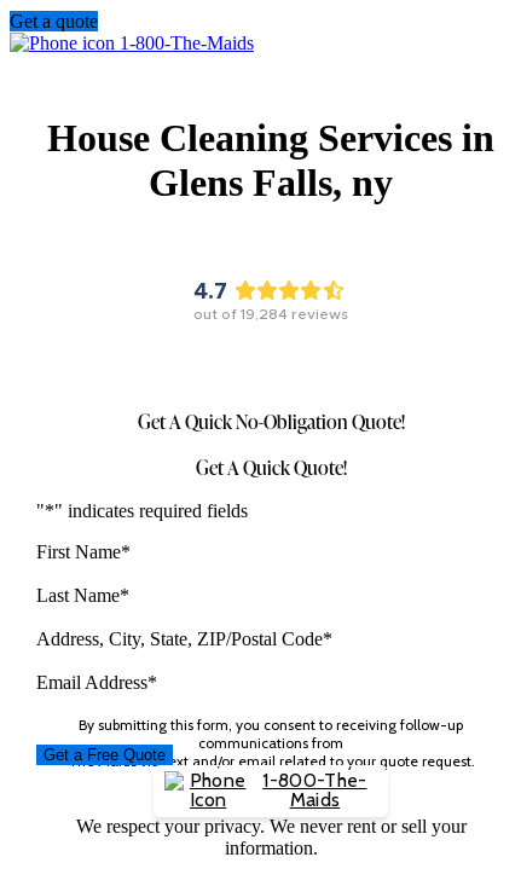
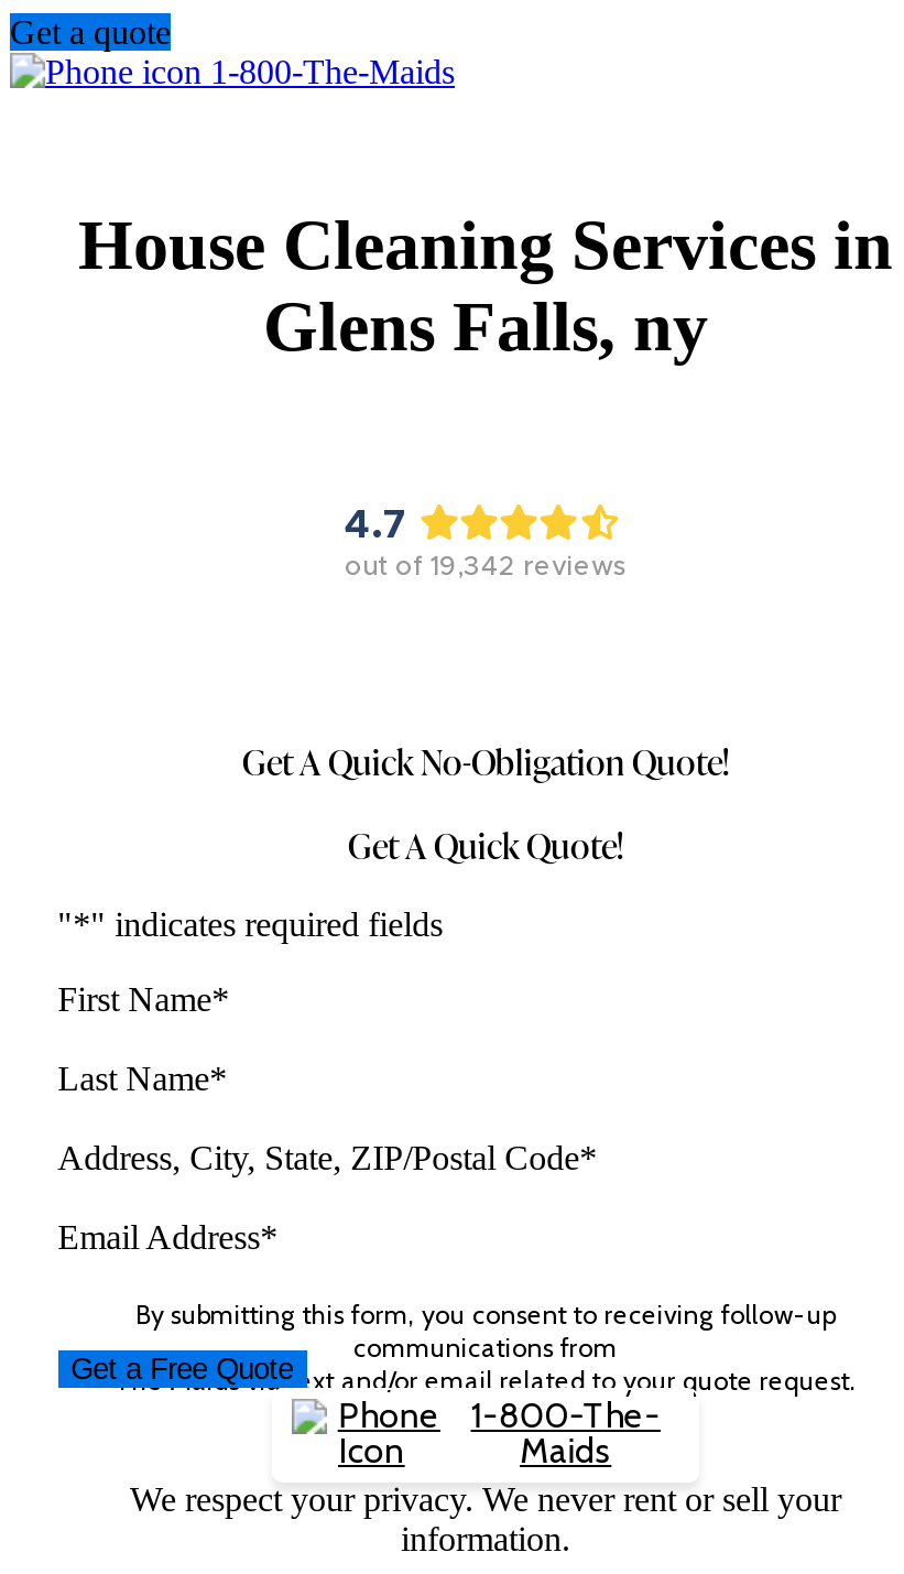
[193,307,348,321] out of 19,284 reviews -> [345,552,627,579] out of 19,342 reviews

